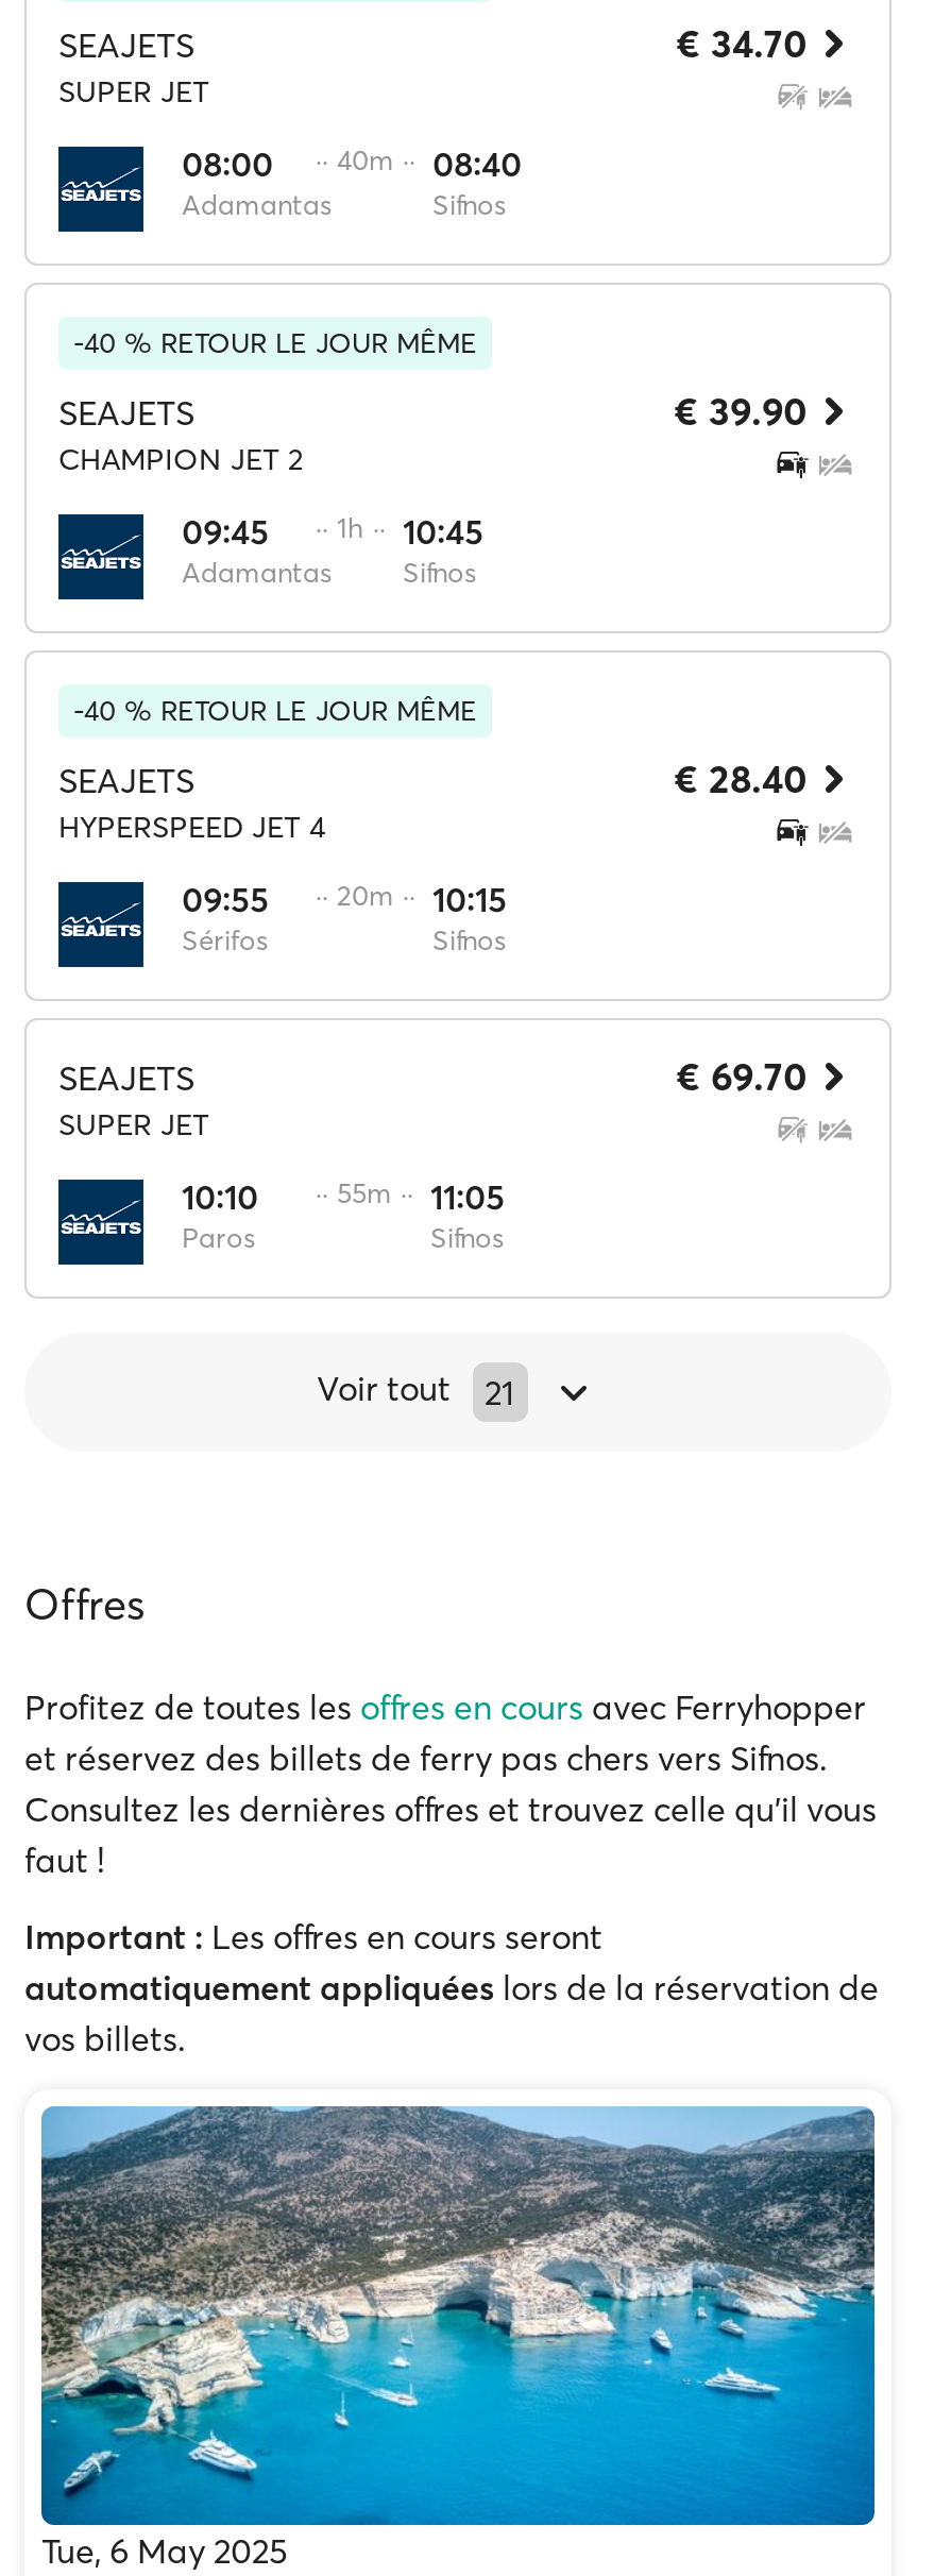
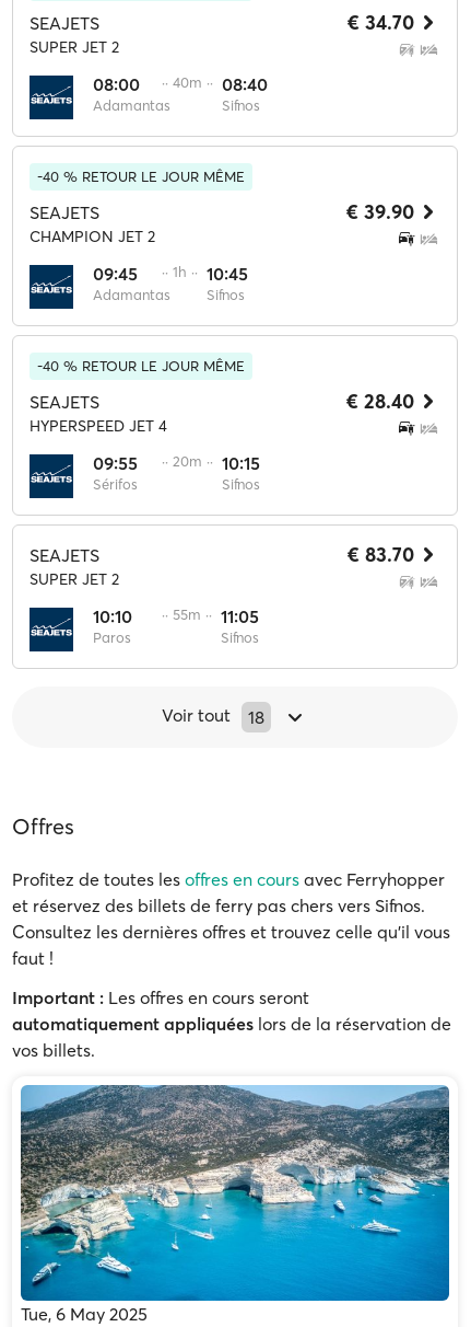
[58,72,209,111] SUPER JET -> [30,37,119,57] SUPER JET 2
[677,1052,806,1101] € 69.70 -> [348,542,414,567] € 83.70
[58,1105,209,1143] SUPER JET -> [30,569,119,589] SUPER JET 2
[317,1367,514,1413] Voir tout 21 -> [162,704,264,728] Voir tout 18

